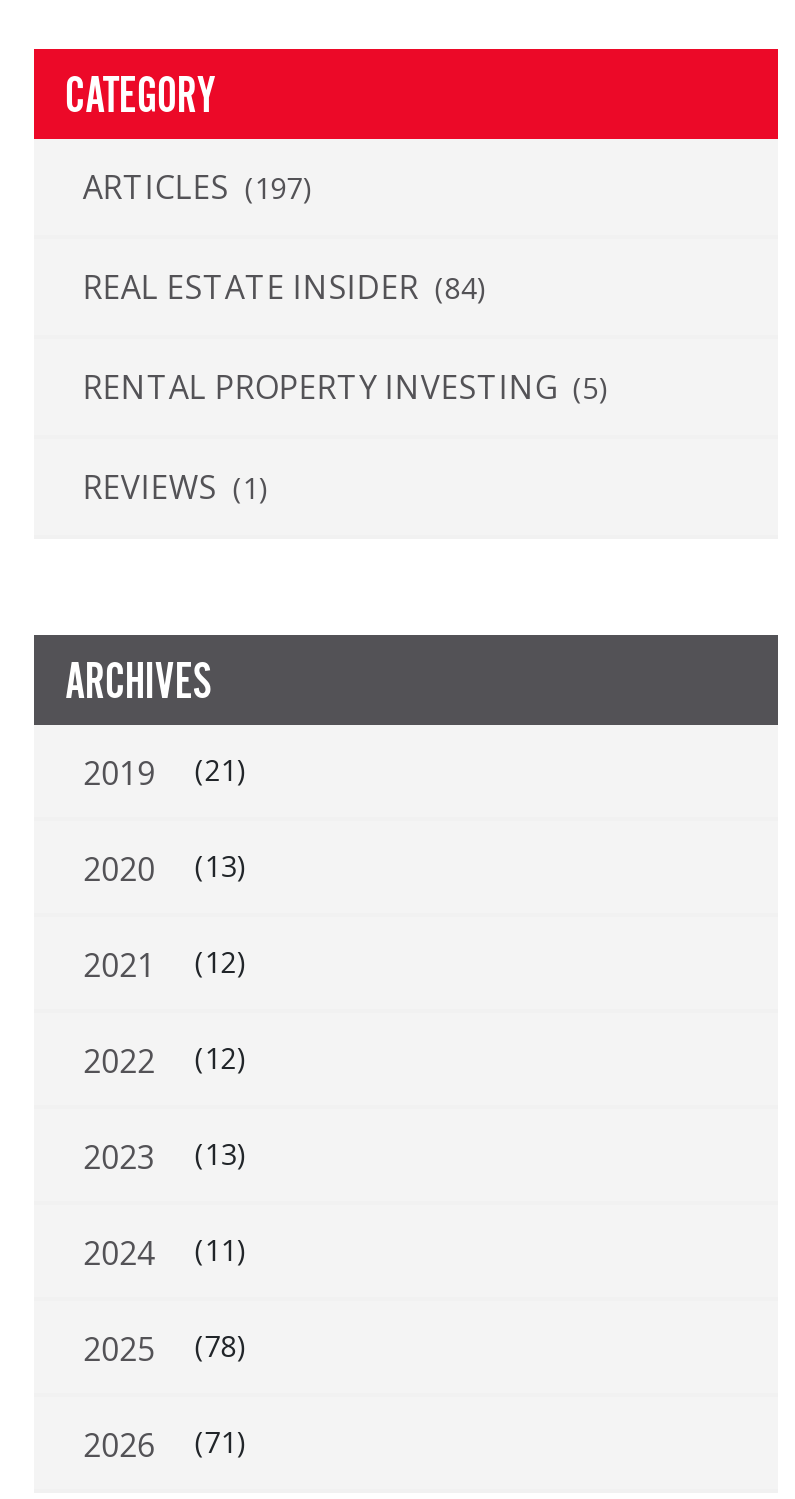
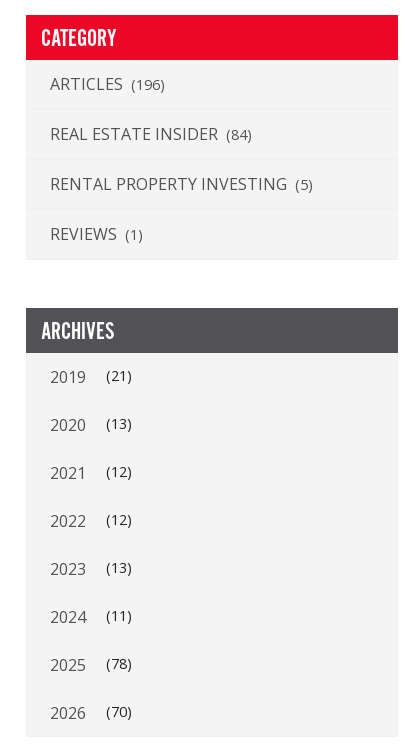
[83,166,313,210] ARTICLES (197) -> [50,73,165,95] ARTICLES (196)
[83,1424,247,1468] 2026 (71) -> [50,702,132,724] 2026 (70)

